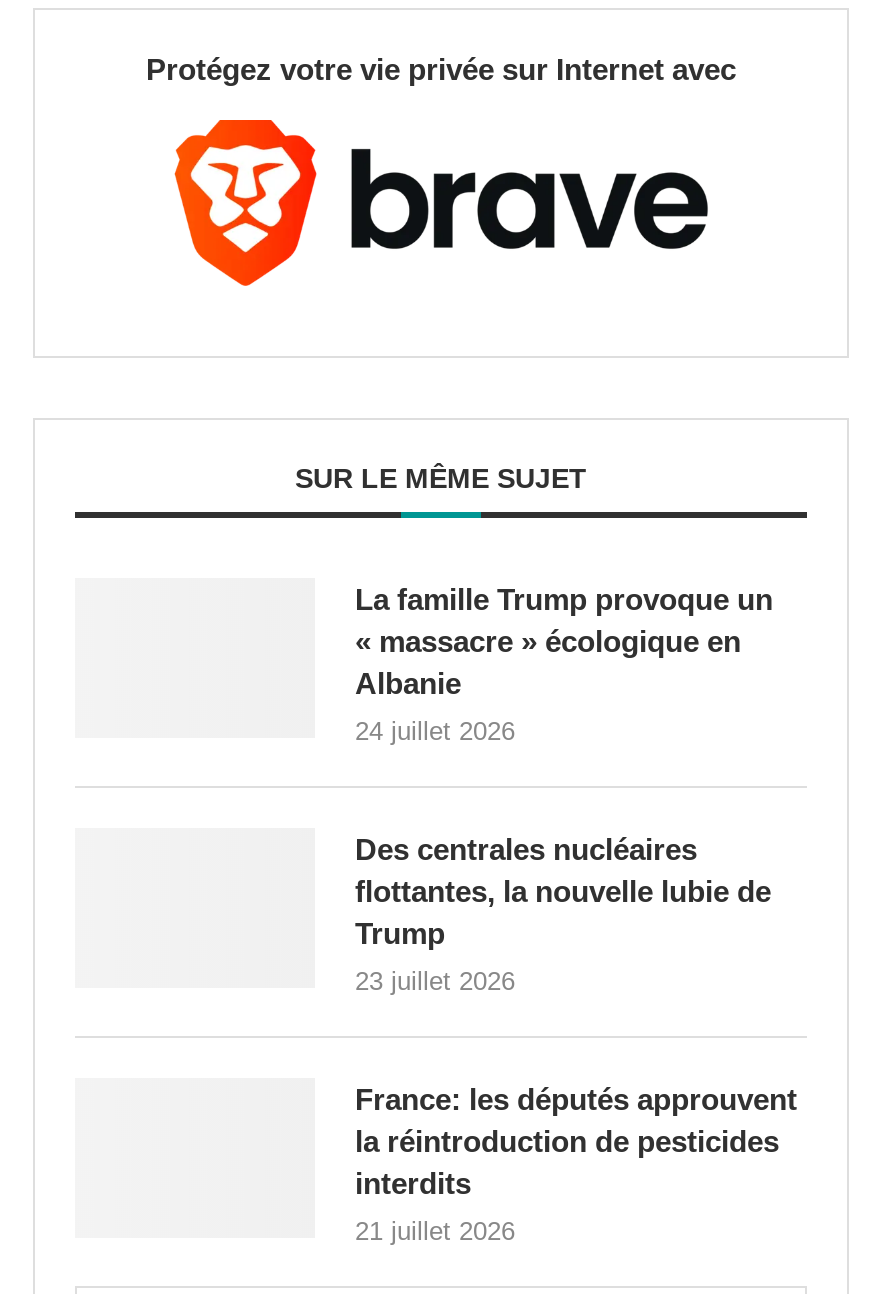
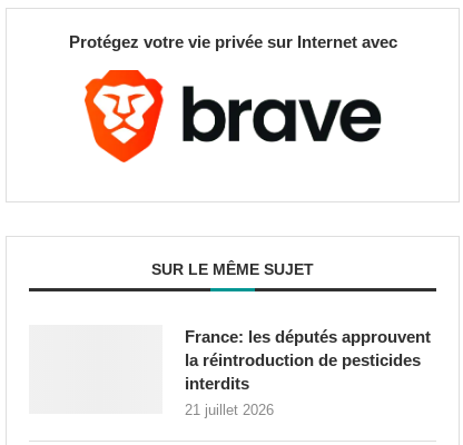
[355,582,773,746] La famille Trump provoque un | « massacre » écologique en | Albanie | 24 juillet 2026 -> none
[355,832,771,996] Des centrales nucléaires | flottantes, la nouvelle lubie de | Trump | 23 juillet 2026 -> none

